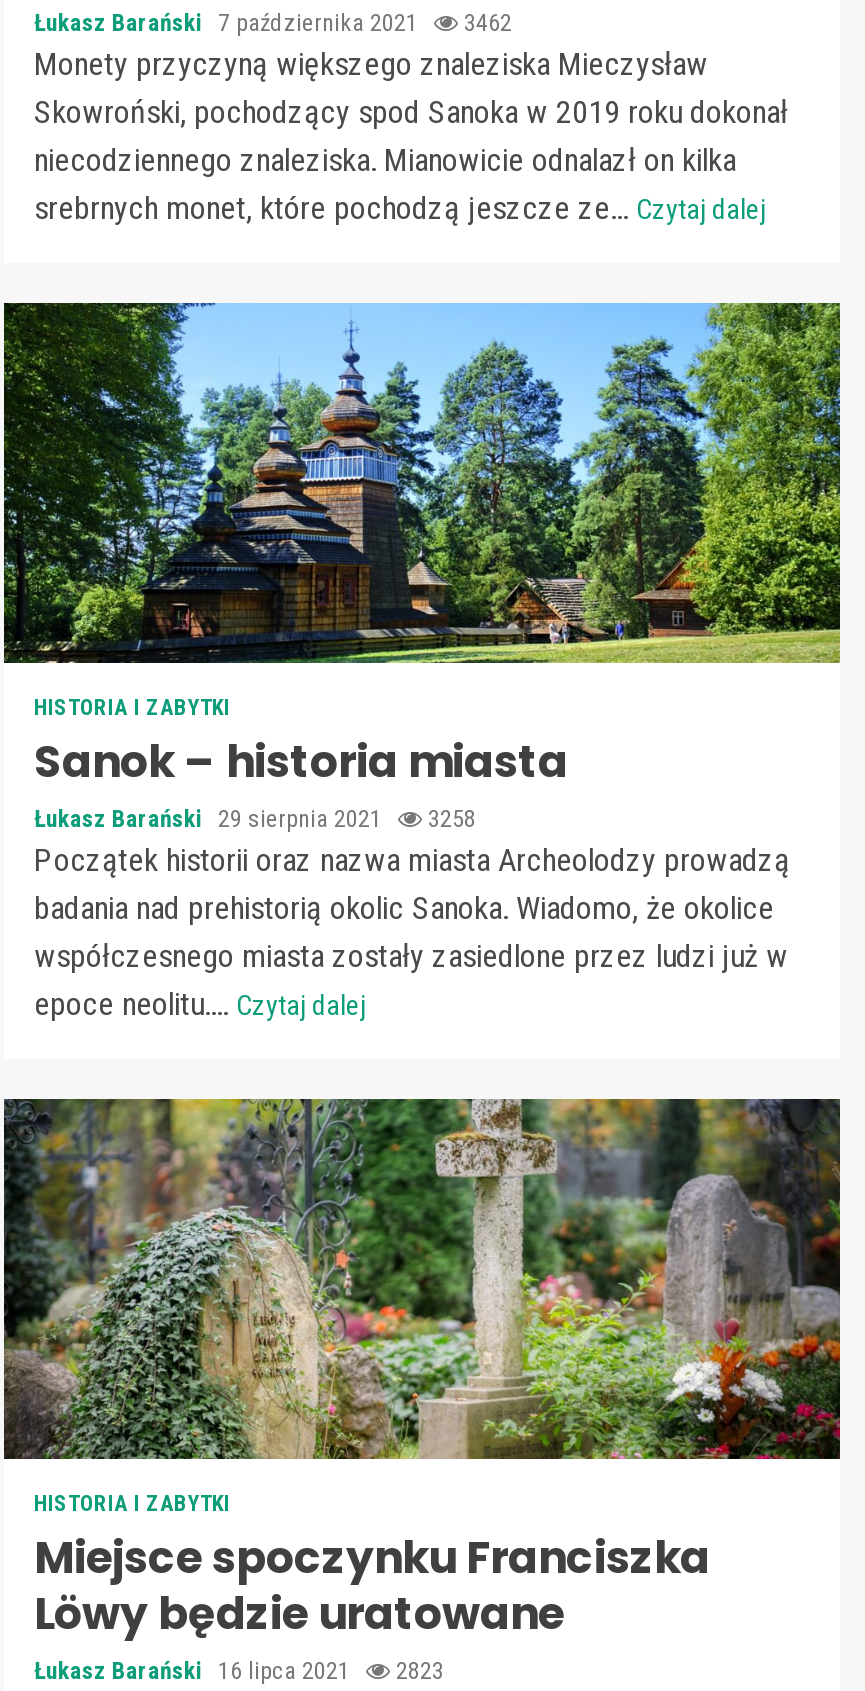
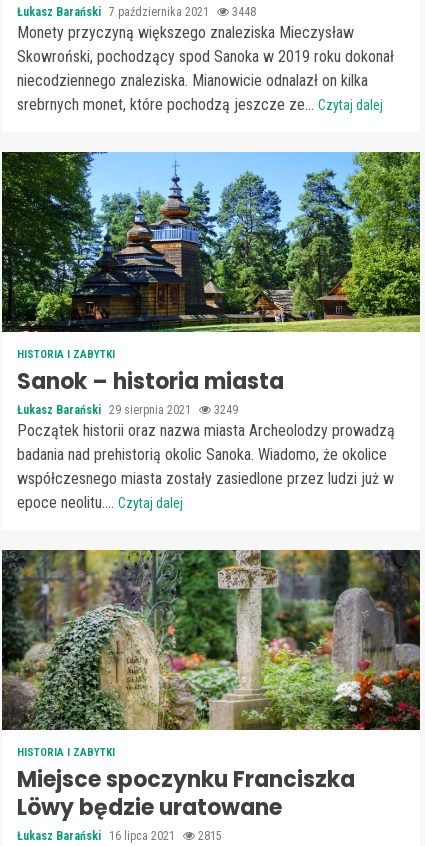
[34,9,512,37] Łukasz Barański 7 października 2021 3462 -> [17,5,256,19] Łukasz Barański 7 października 2021 3448
[34,805,476,833] Łukasz Barański 29 sierpnia 2021 3258 -> [17,403,238,417] Łukasz Barański 29 sierpnia 2021 3249
[34,1657,444,1685] Łukasz Barański 16 lipca 2021 2823 -> [17,829,222,843] Łukasz Barański 16 lipca 2021 2815

